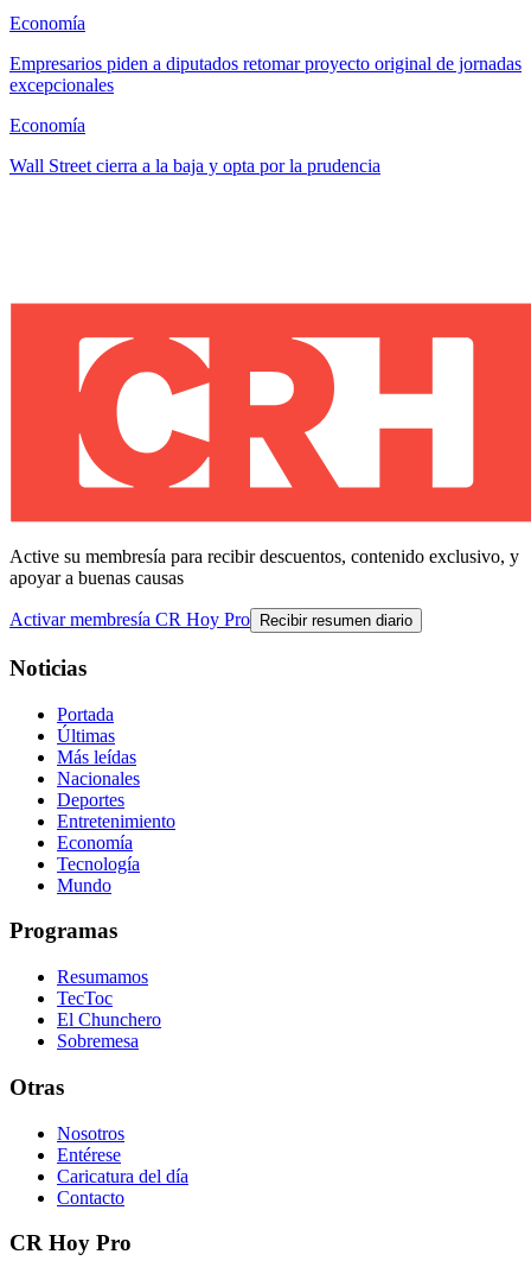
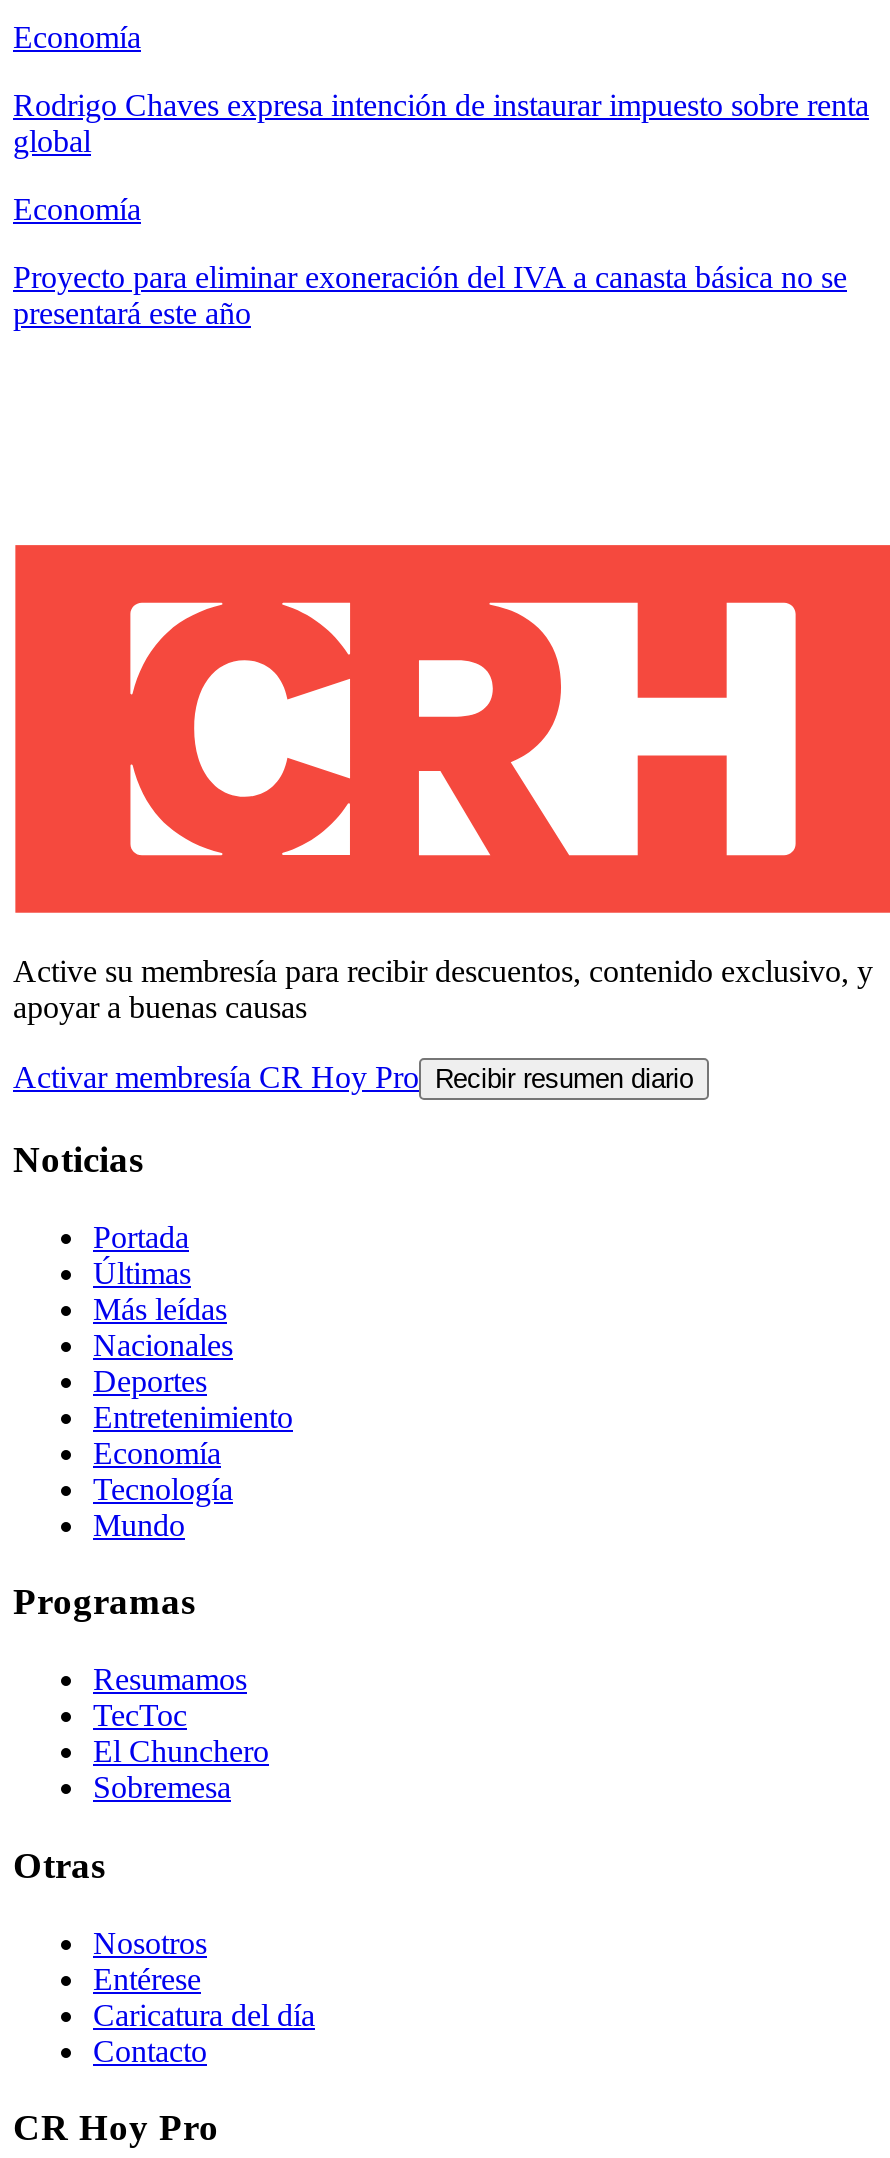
[9,54,522,95] Empresarios piden a diputados retomar proyecto original de jornadas | excepcionales -> [13,88,869,158] Rodrigo Chaves expresa intención de instaurar impuesto sobre renta | global
[9,156,380,176] Wall Street cierra a la baja y opta por la prudencia -> [13,260,847,330] Proyecto para eliminar exoneración del IVA a canasta básica no se | presentará este año

